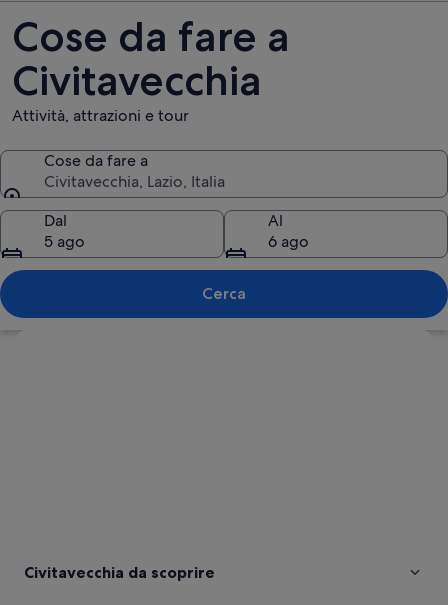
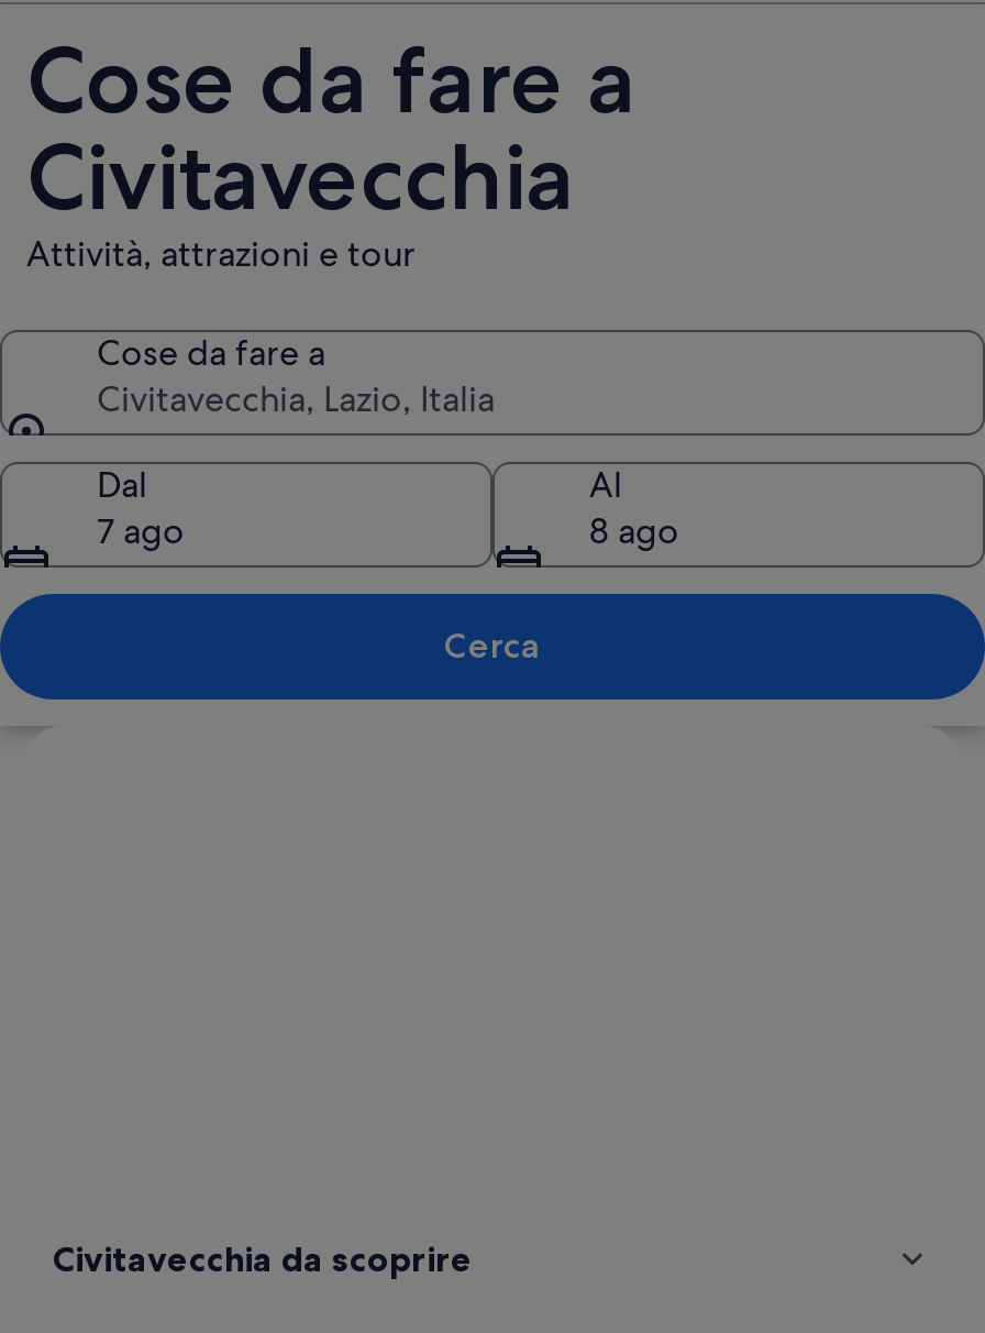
[44,231,85,252] 5 ago -> [97,508,185,554] 7 ago
[268,231,309,252] 6 ago -> [589,508,679,554] 8 ago

